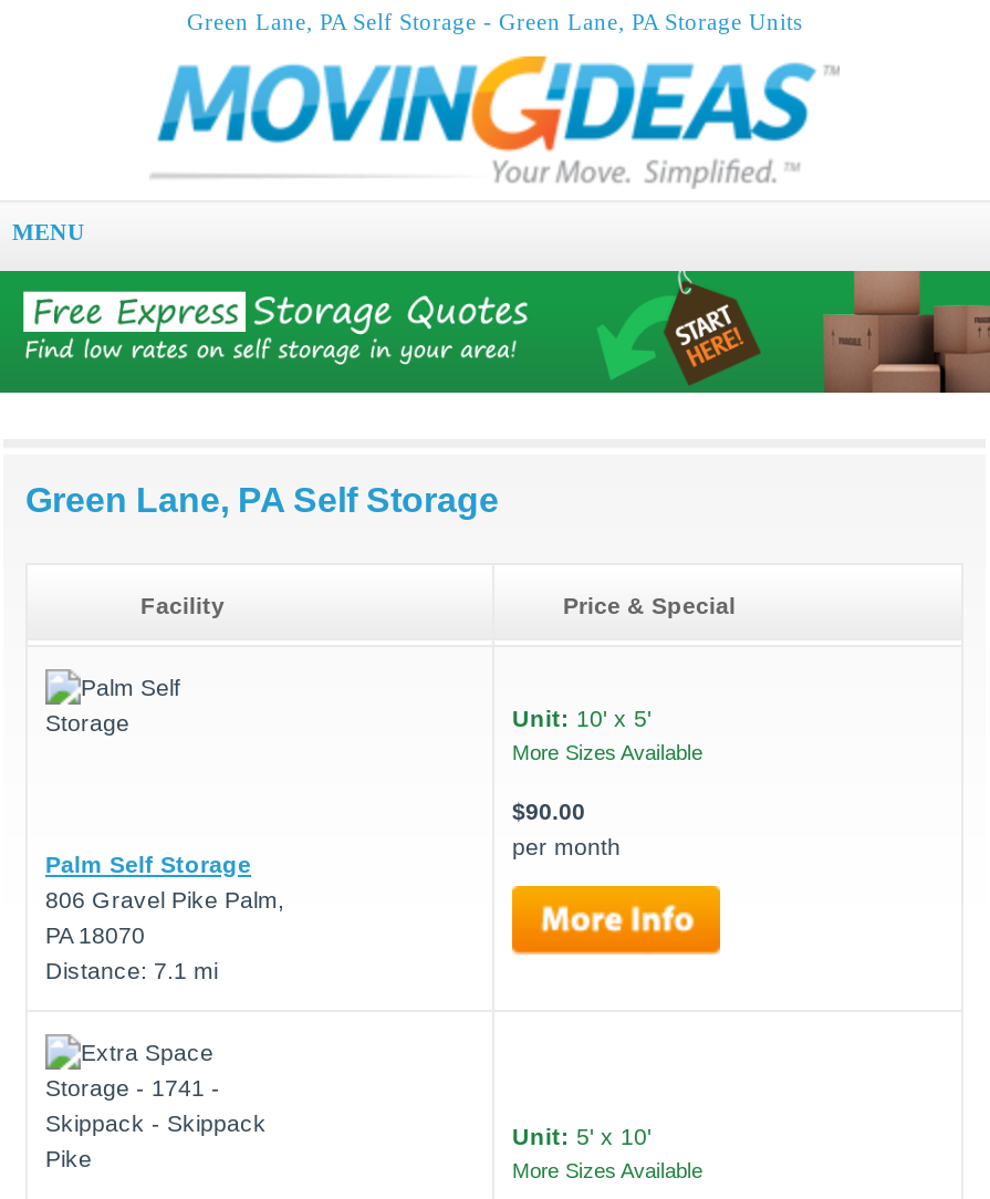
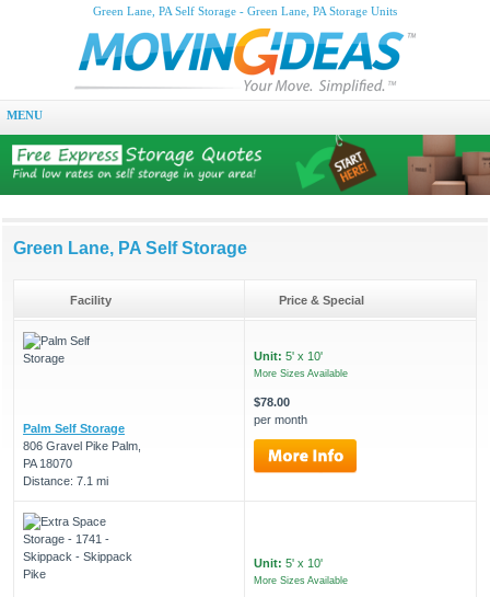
[512,704,652,730] Unit: 10' x 5' -> [254,349,323,362] Unit: 5' x 10'
[512,797,585,823] $90.00 -> [254,395,290,408] $78.00

